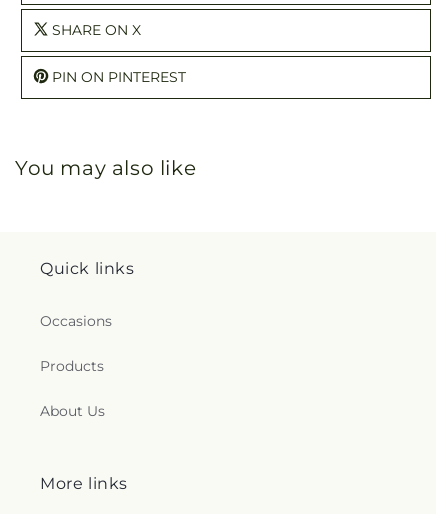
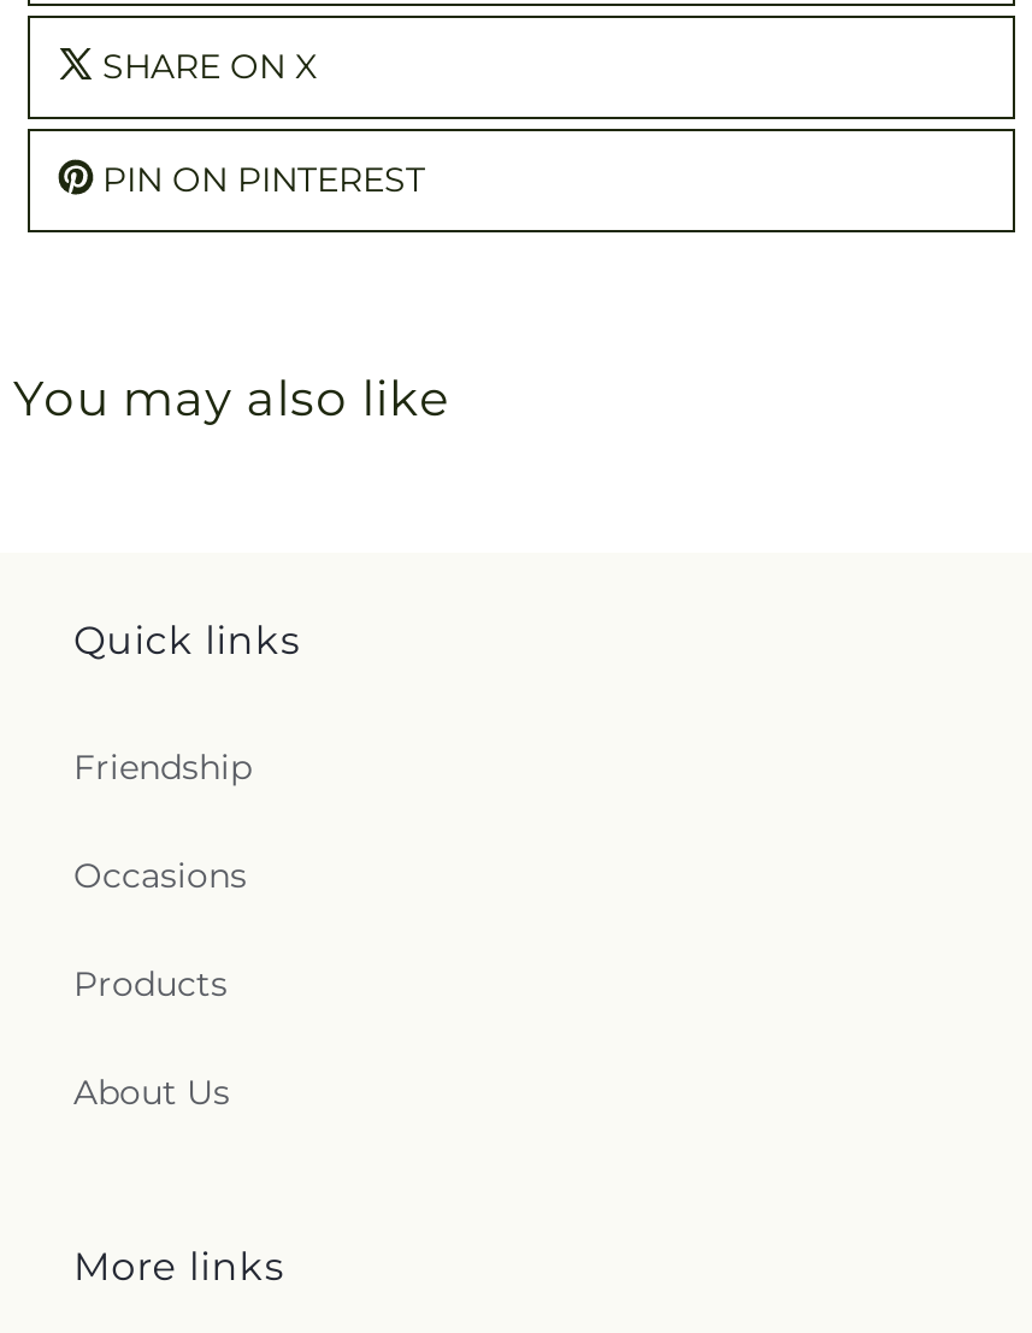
none -> [73,745,252,789] Friendship

